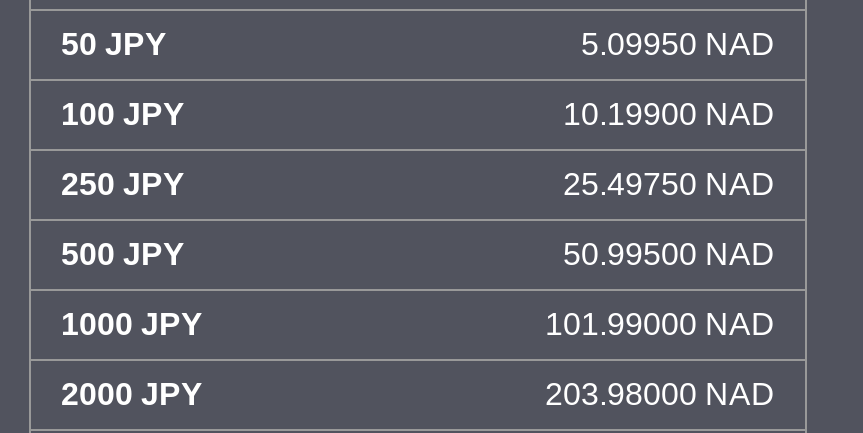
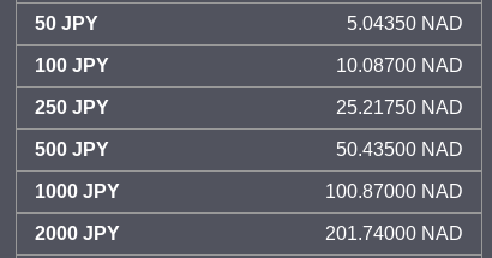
[581,27,775,61] 5.09950 NAD -> [347,13,463,34] 5.04350 NAD
[563,97,775,131] 10.19900 NAD -> [336,55,463,76] 10.08700 NAD
[563,167,775,201] 25.49750 NAD -> [336,97,463,118] 25.21750 NAD
[563,237,775,271] 50.99500 NAD -> [336,139,463,160] 50.43500 NAD
[545,307,775,341] 101.99000 NAD -> [325,181,463,202] 100.87000 NAD
[545,377,775,411] 203.98000 NAD -> [325,223,463,244] 201.74000 NAD

